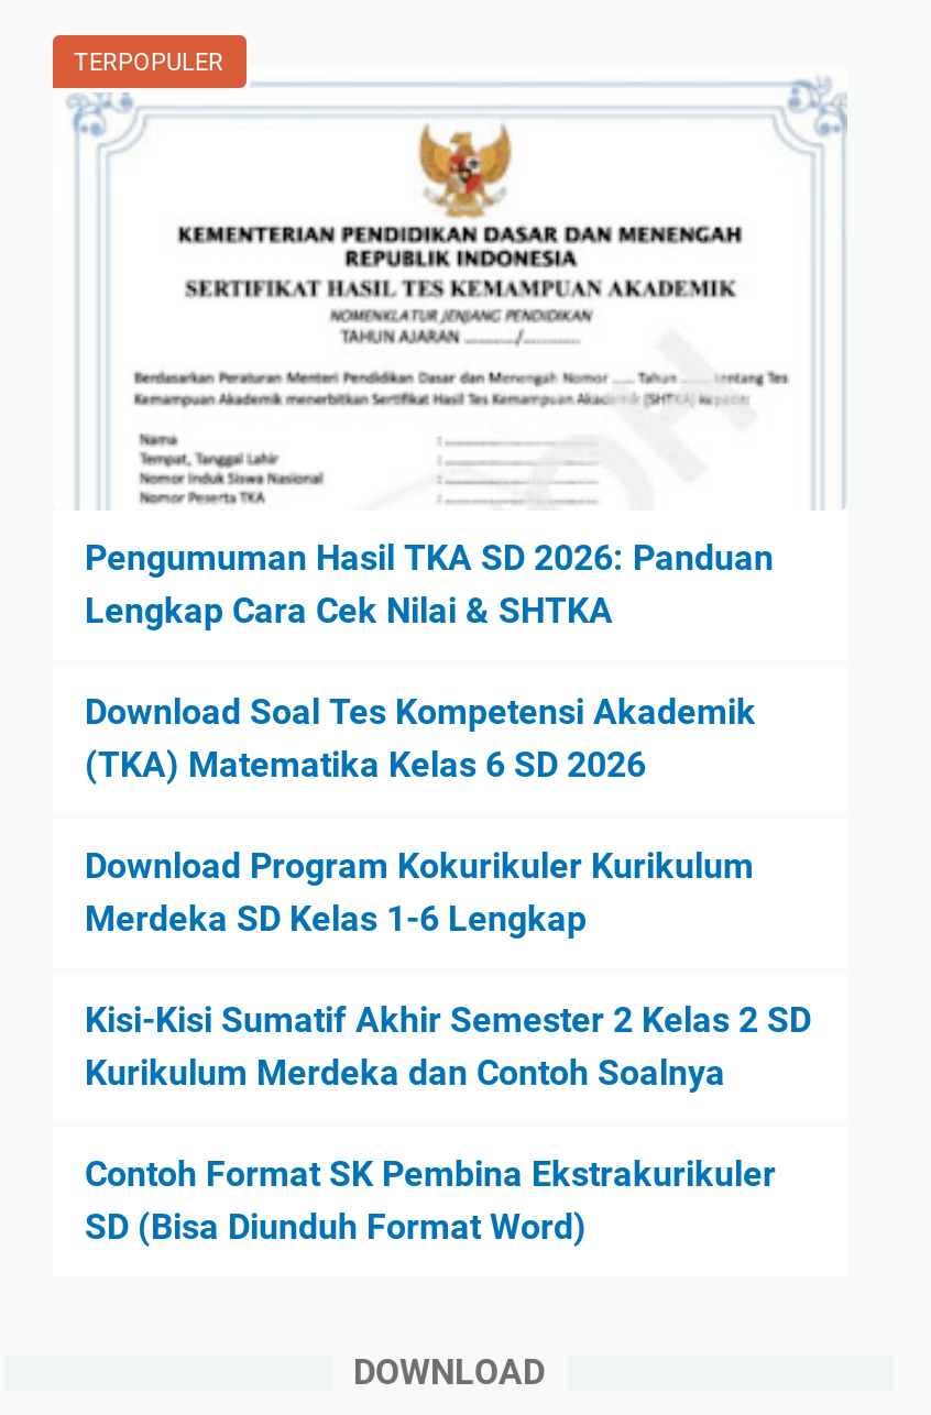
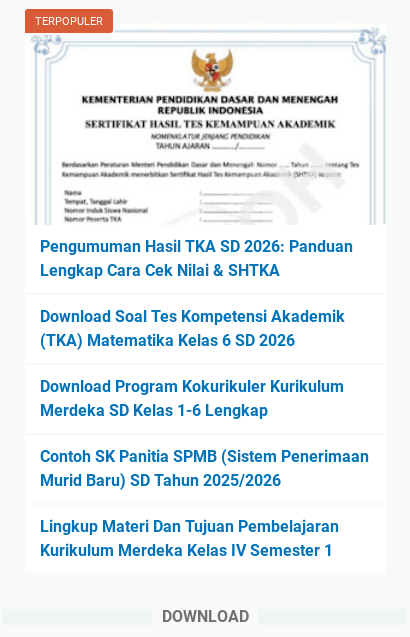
[85,999,811,1093] Kisi-Kisi Sumatif Akhir Semester 2 Kelas 2 SD | Kurikulum Merdeka dan Contoh Soalnya -> [39,447,368,490] Contoh SK Panitia SPMB (Sistem Penerimaan | Murid Baru) SD Tahun 2025/2026
[85,1153,776,1247] Contoh Format SK Pembina Ekstrakurikuler | SD (Bisa Diunduh Format Word) -> [39,517,338,560] Lingkup Materi Dan Tujuan Pembelajaran | Kurikulum Merdeka Kelas IV Semester 1

